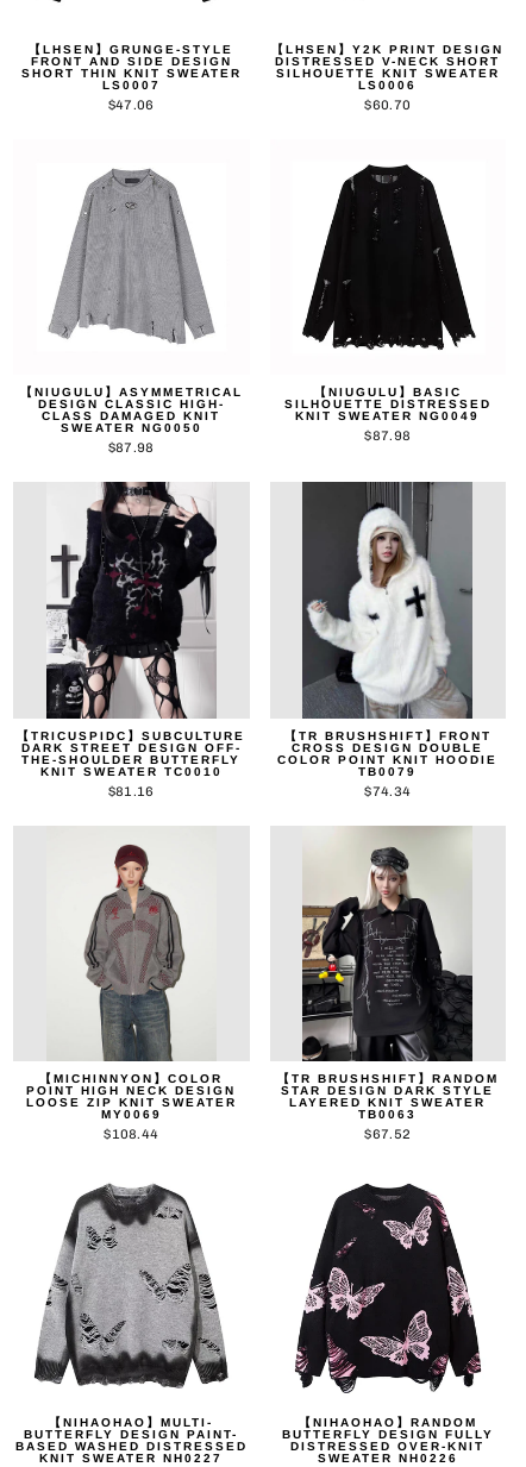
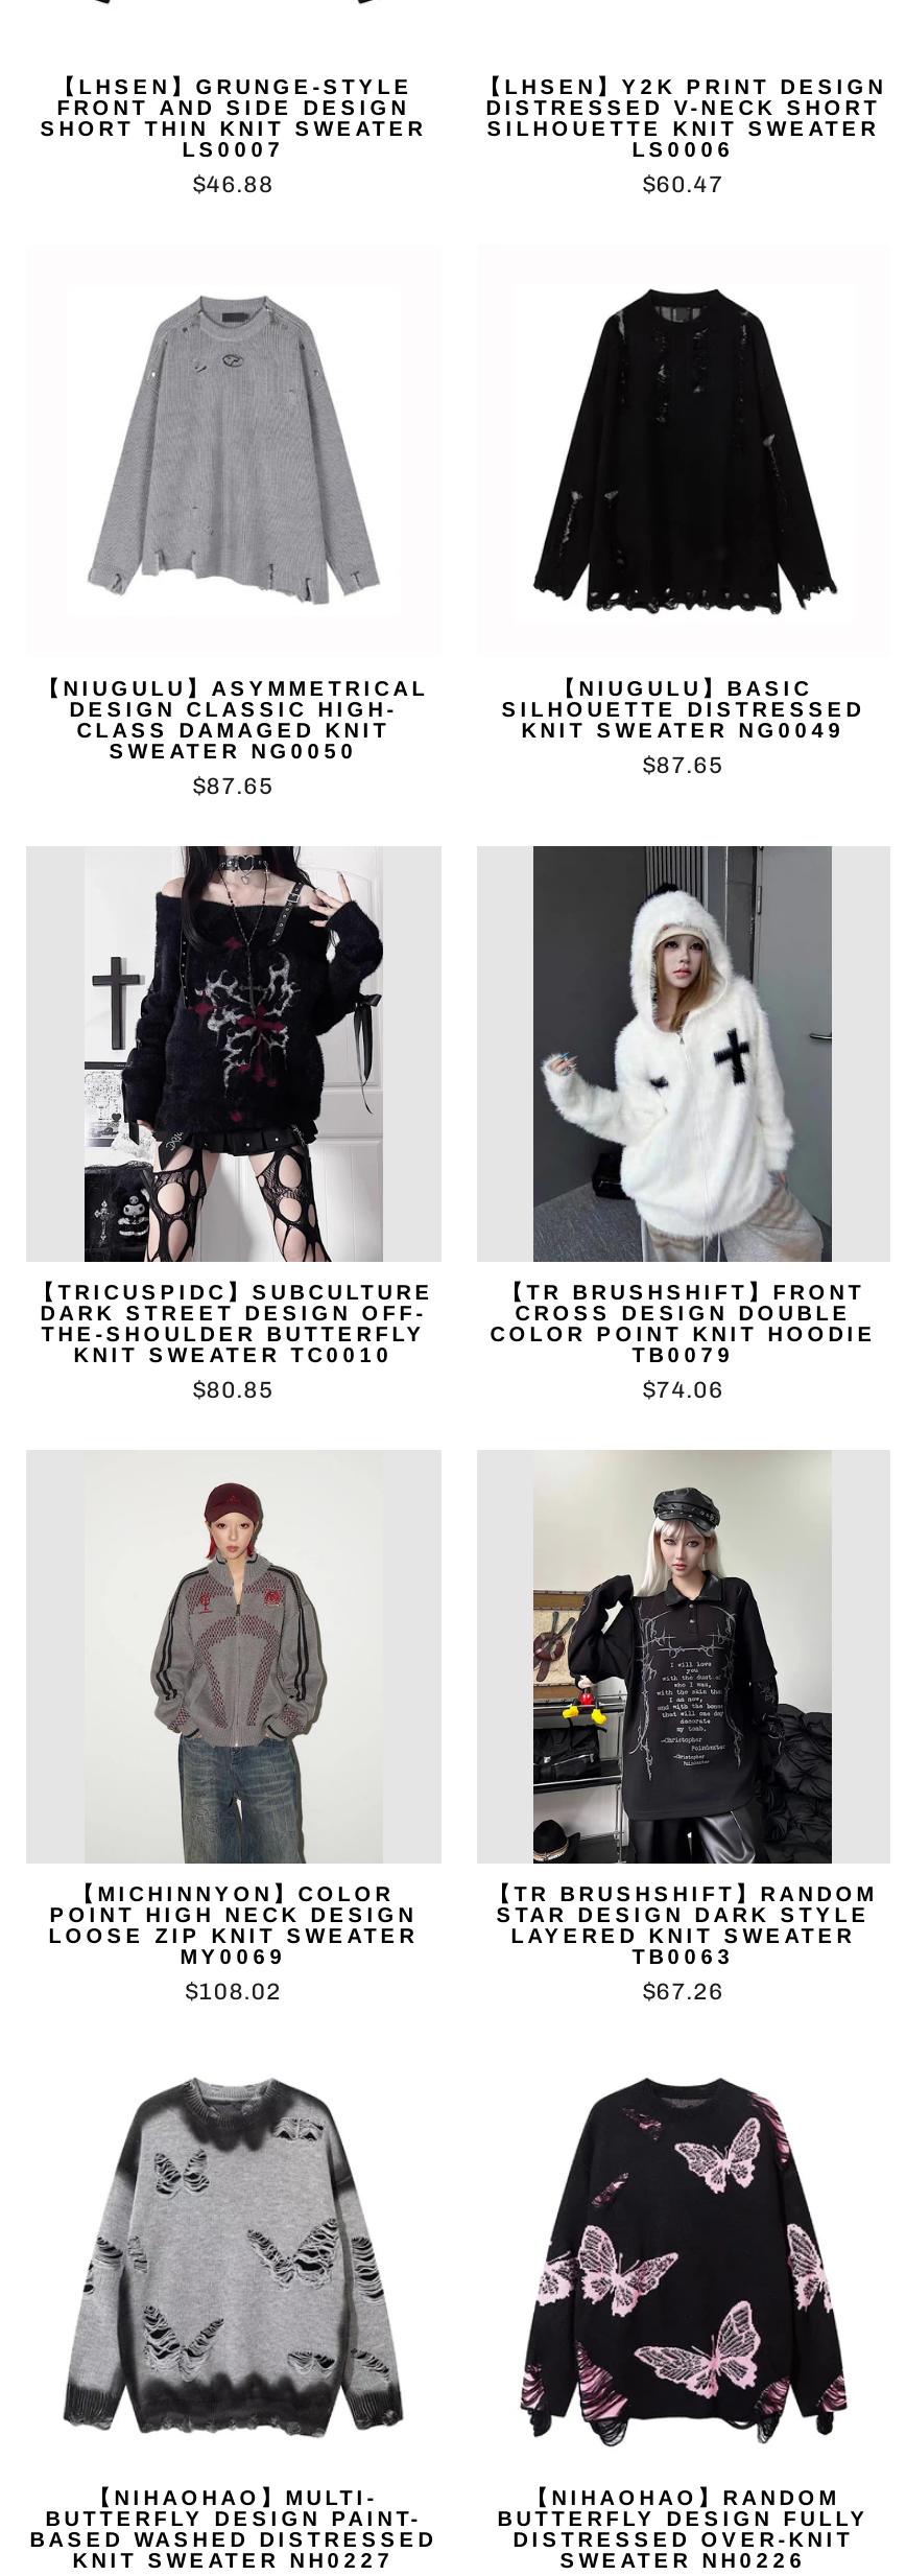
[108,97,154,112] $47.06 -> [193,170,274,197] $46.88
[365,97,411,112] $60.70 -> [643,170,724,197] $60.47
[365,428,411,444] $87.98 -> [643,752,724,779] $87.65
[108,440,154,456] $87.98 -> [193,773,274,800] $87.65
[108,783,154,799] $81.16 -> [193,1376,274,1403] $80.85
[365,783,411,799] $74.34 -> [643,1376,724,1403] $74.06
[104,1127,159,1142] $108.44 -> [185,1978,281,2006] $108.02
[365,1127,411,1142] $67.52 -> [643,1978,724,2006] $67.26

